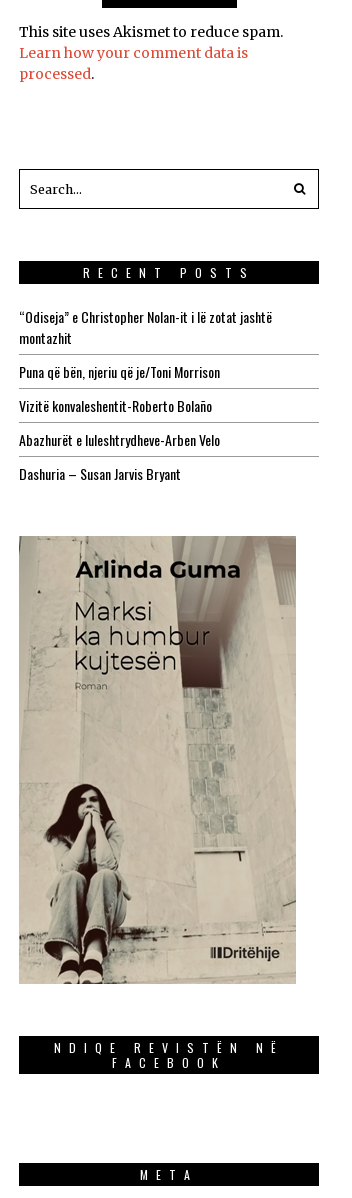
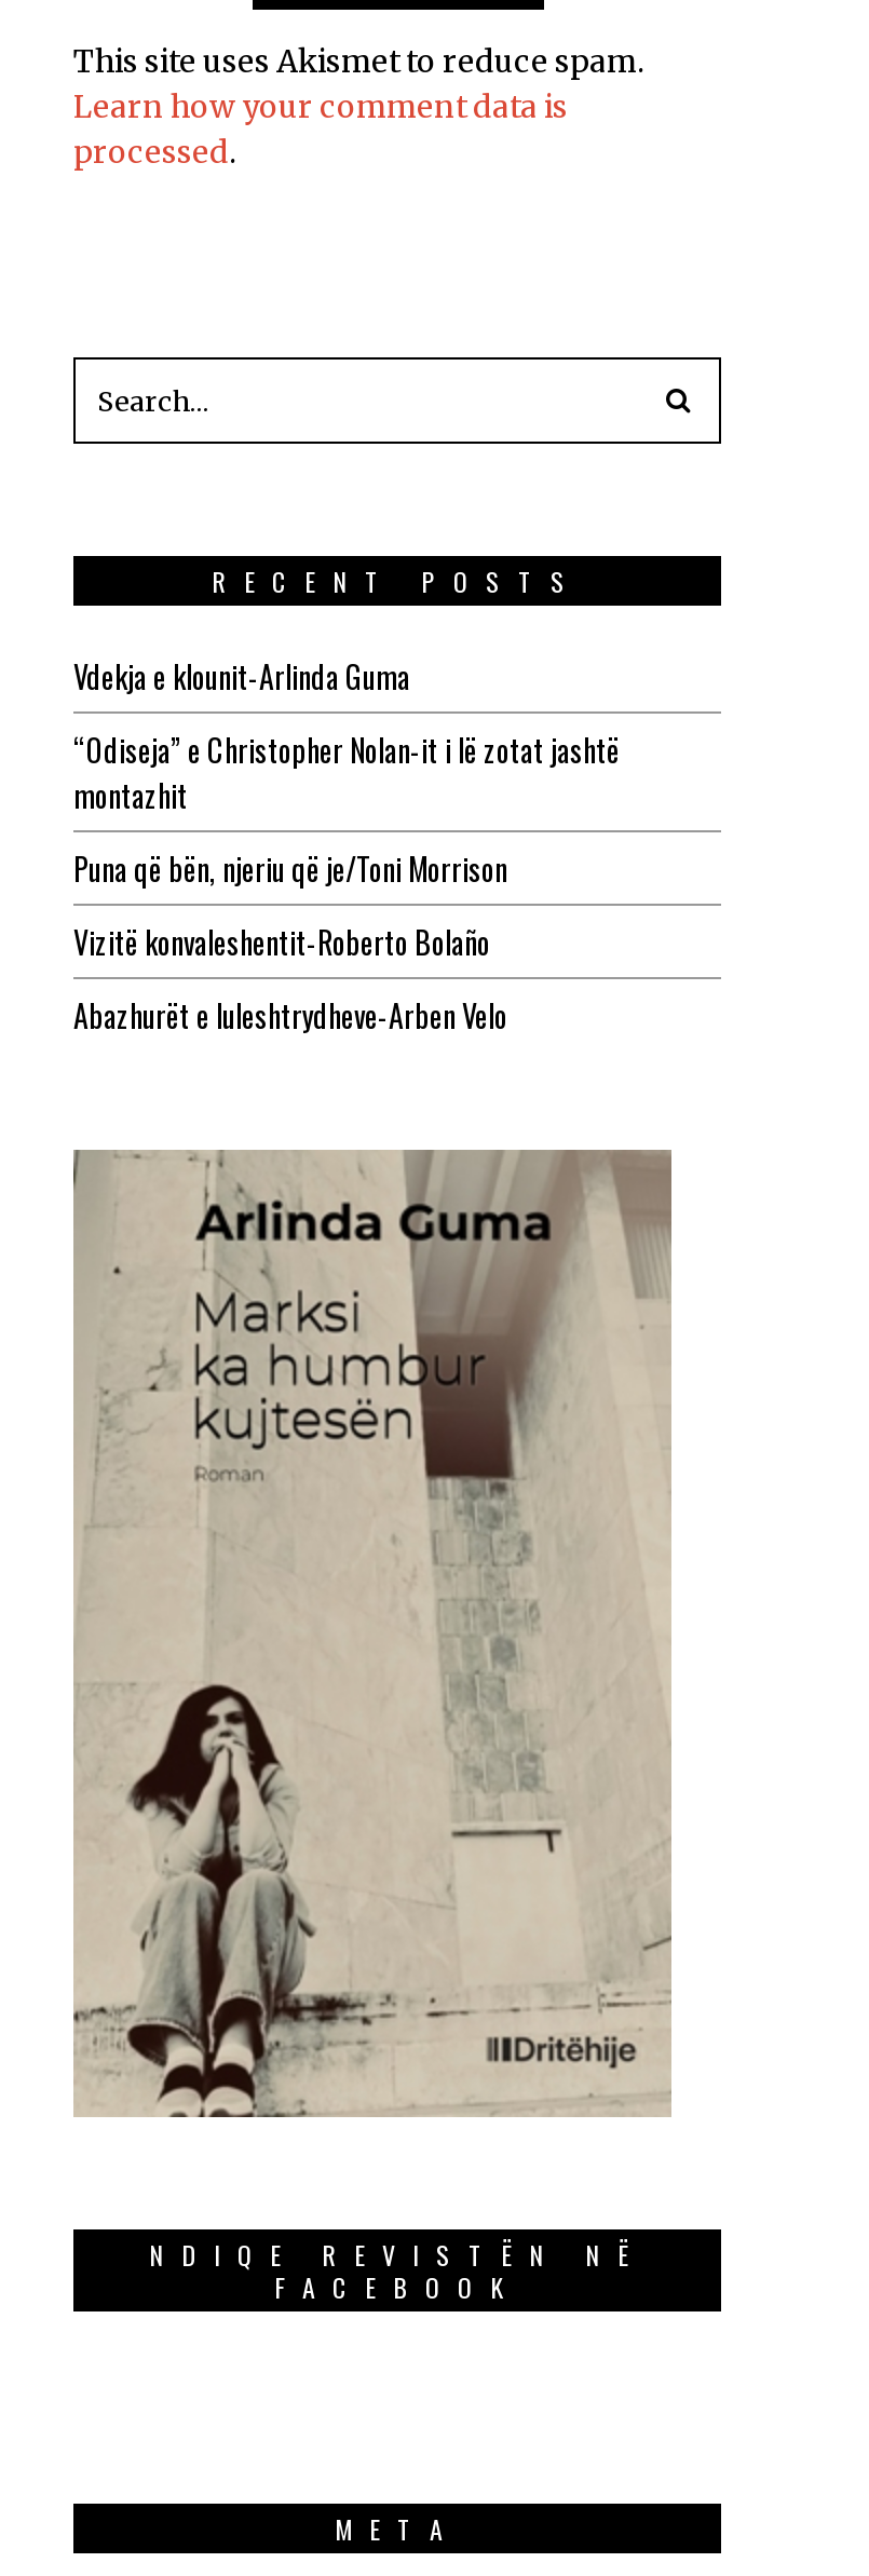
none -> [73,654,410,699] Vdekja e klounit-Arlinda Guma
moved [19,306,272,450] -> [73,727,620,1038]: “Odiseja” e Christopher Nolan-it i lë zotat jashtë | montazhit | Puna që bën, njeriu që je/Toni Morrison | Vizitë konvaleshentit-Roberto Bolaño | Abazhurët e luleshtrydheve-Arben Velo
[19,463,181,484] Dashuria – Susan Jarvis Bryant -> none

